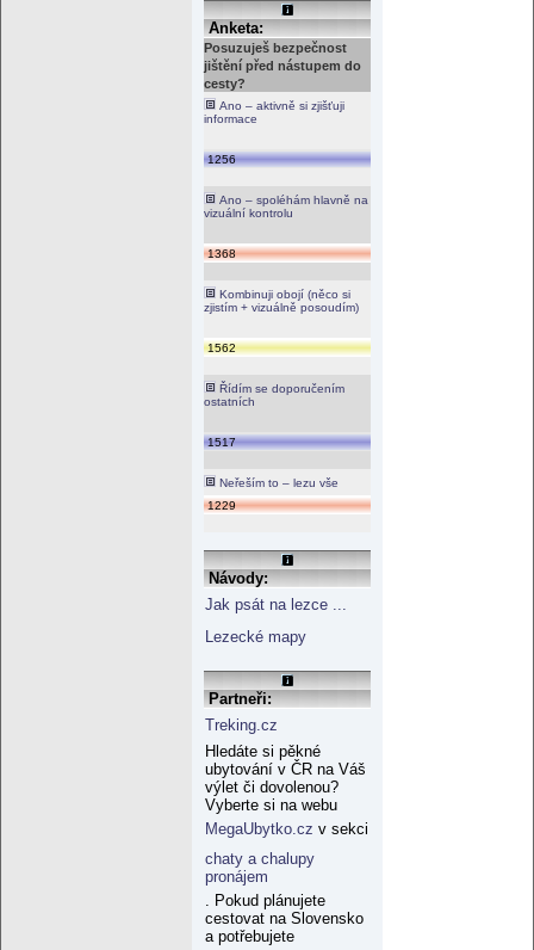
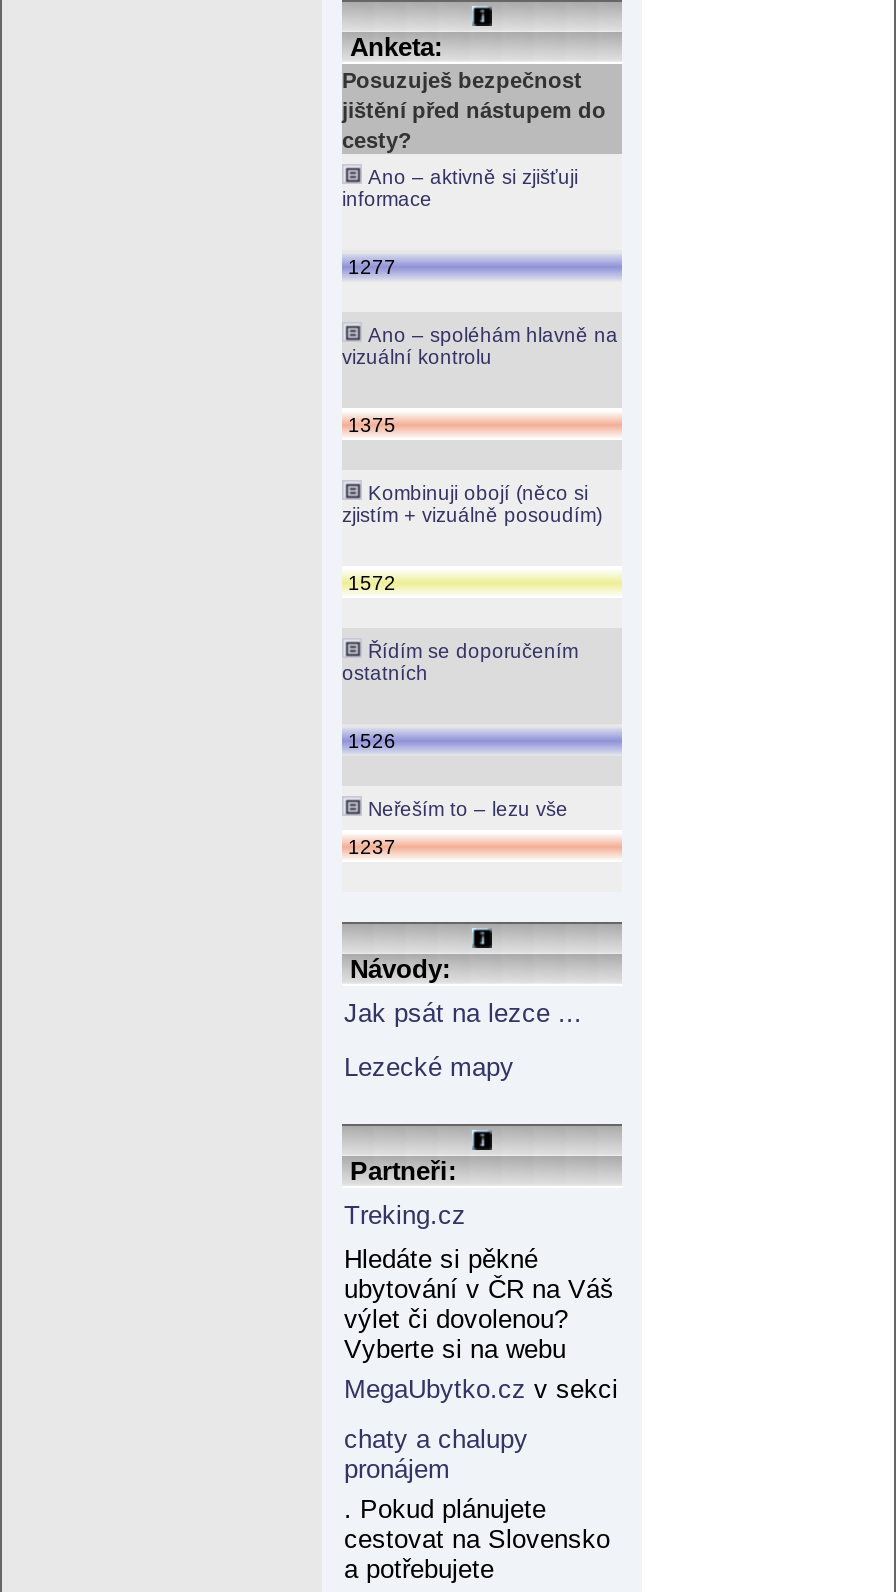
[204,153,236,166] 1256 -> [342,257,396,279] 1277
[204,247,236,261] 1368 -> [342,415,396,437] 1375
[204,342,236,355] 1562 -> [342,573,396,595] 1572
[204,436,236,449] 1517 -> [342,731,396,753] 1526
[204,499,236,512] 1229 -> [342,837,396,859] 1237

